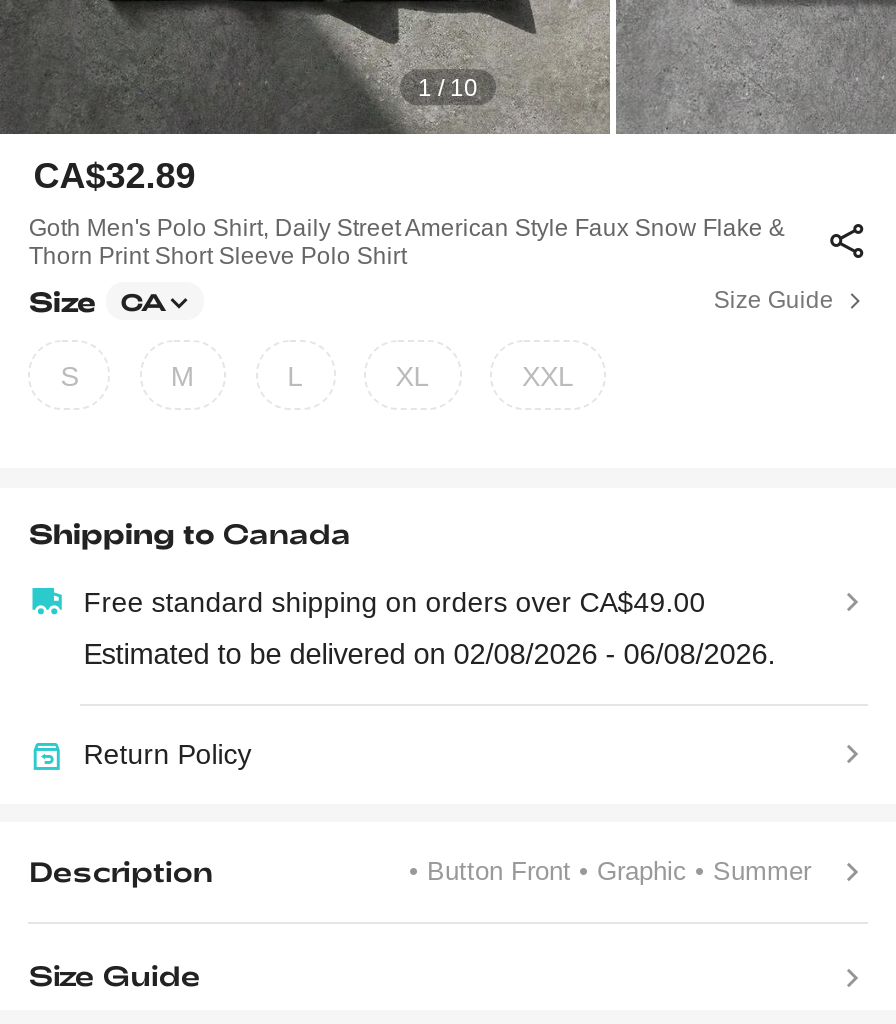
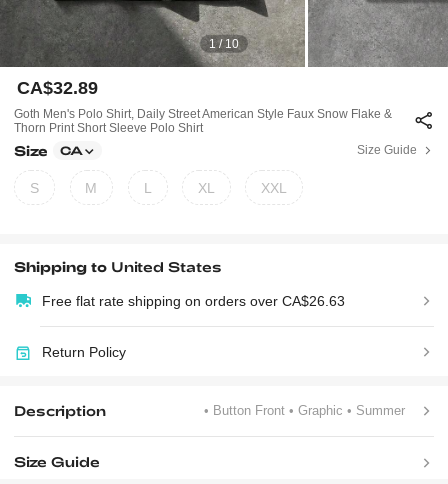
[29,515,775,669] Shipping to Canada | Free standard shipping on orders over CA$49.00 | Estimated to be delivered on 02/08/2026 - 06/08/2026. -> [14,258,345,309] Shipping to United States | Free flat rate shipping on orders over CA$26.63

